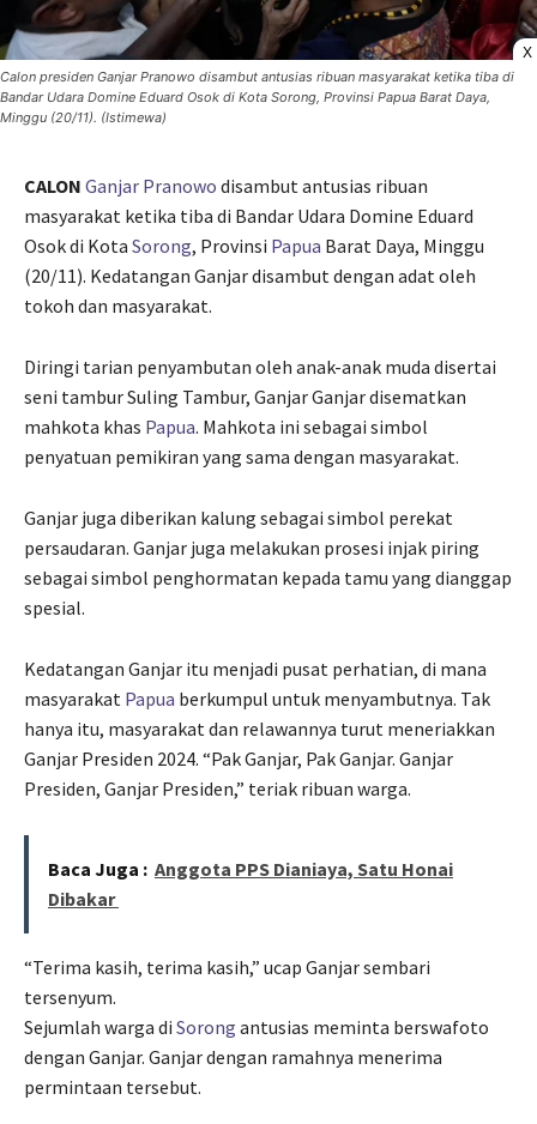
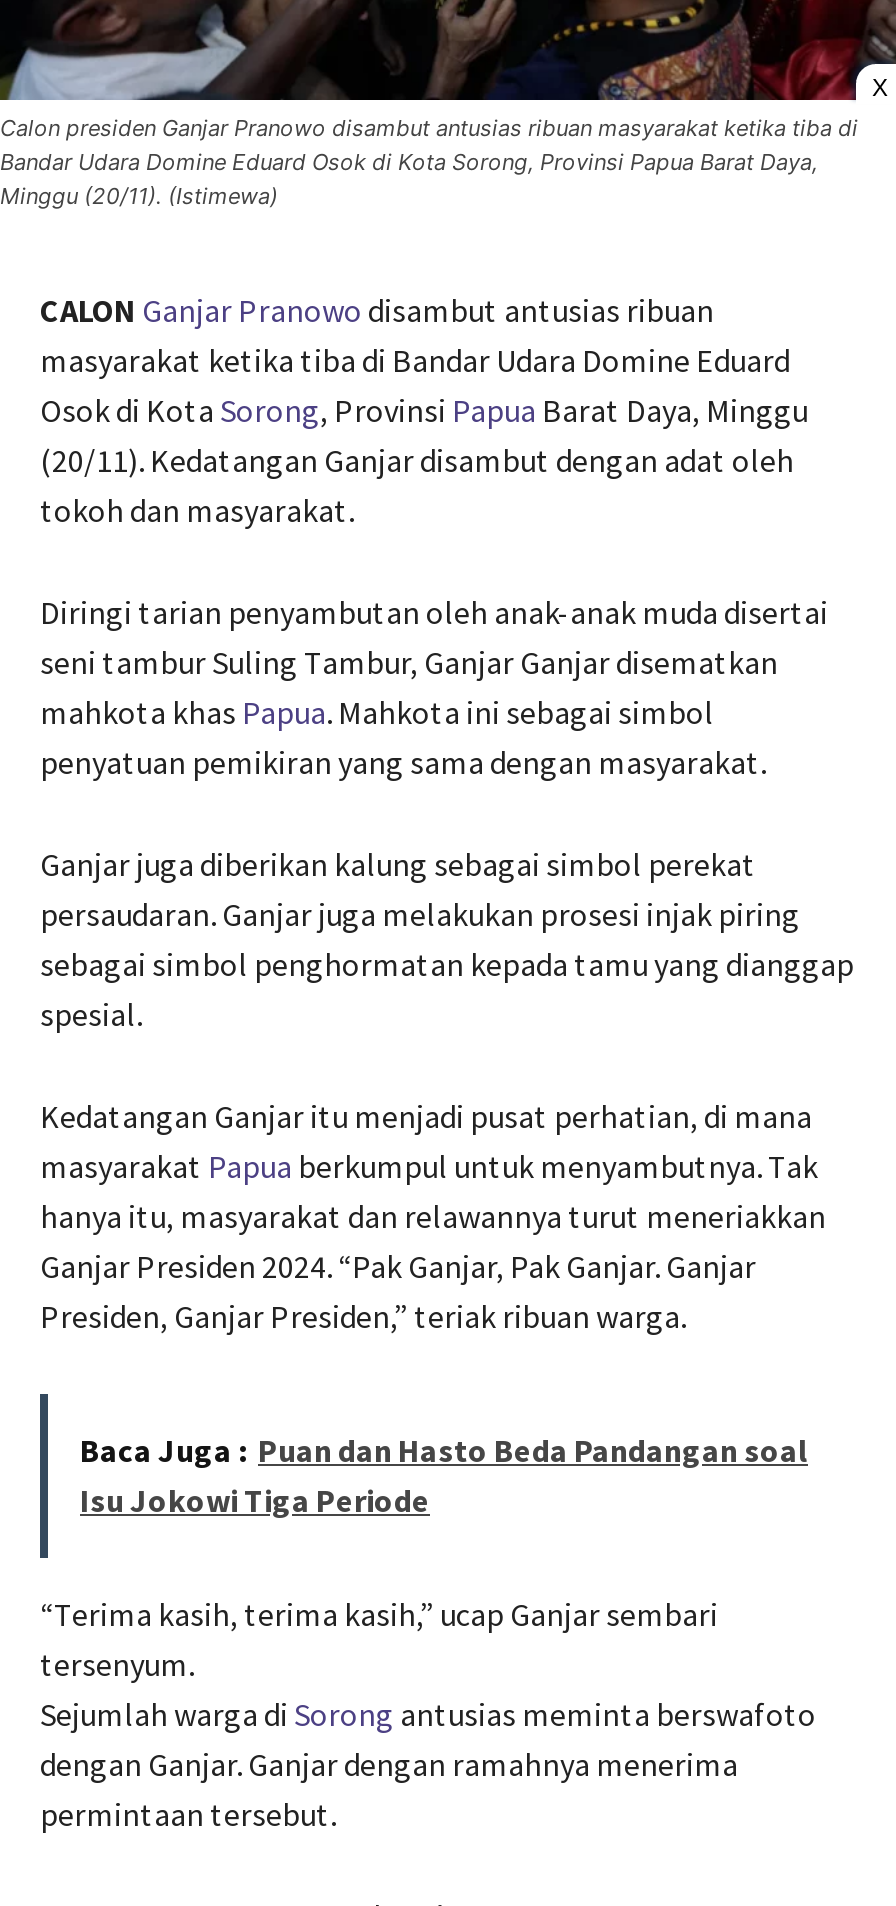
[48,857,453,911] Baca Juga : Anggota PPS Dianiaya, Satu Honai | Dibakar -> [80,1430,808,1520] Baca Juga : Puan dan Hasto Beda Pandangan soal | Isu Jokowi Tiga Periode

